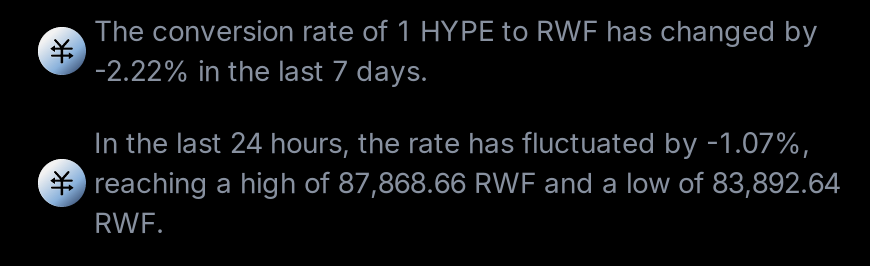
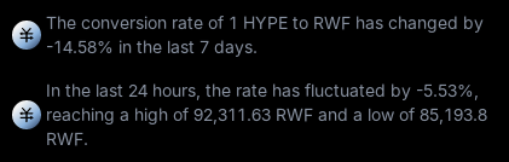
[94,54,428,88] -2.22% in the last 7 days. -> [46,37,258,57] -14.58% in the last 7 days.
[94,126,810,160] In the last 24 hours, the rate has fluctuated by -1.07%, -> [46,80,479,101] In the last 24 hours, the rate has fluctuated by -5.53%,
[94,166,840,200] reaching a high of 87,868.66 RWF and a low of 83,892.64 -> [46,104,487,125] reaching a high of 92,311.63 RWF and a low of 85,193.8

